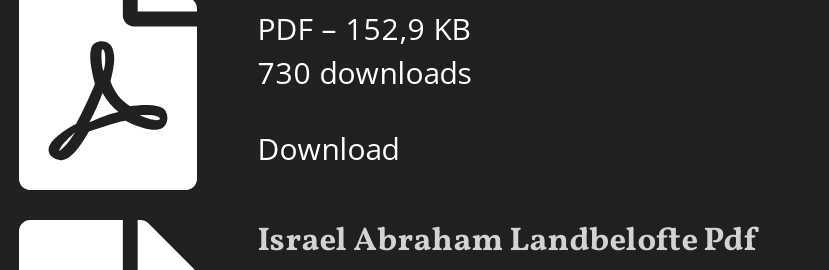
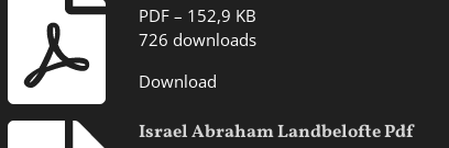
[258,52,472,92] 730 downloads -> [139,29,257,51] 726 downloads

